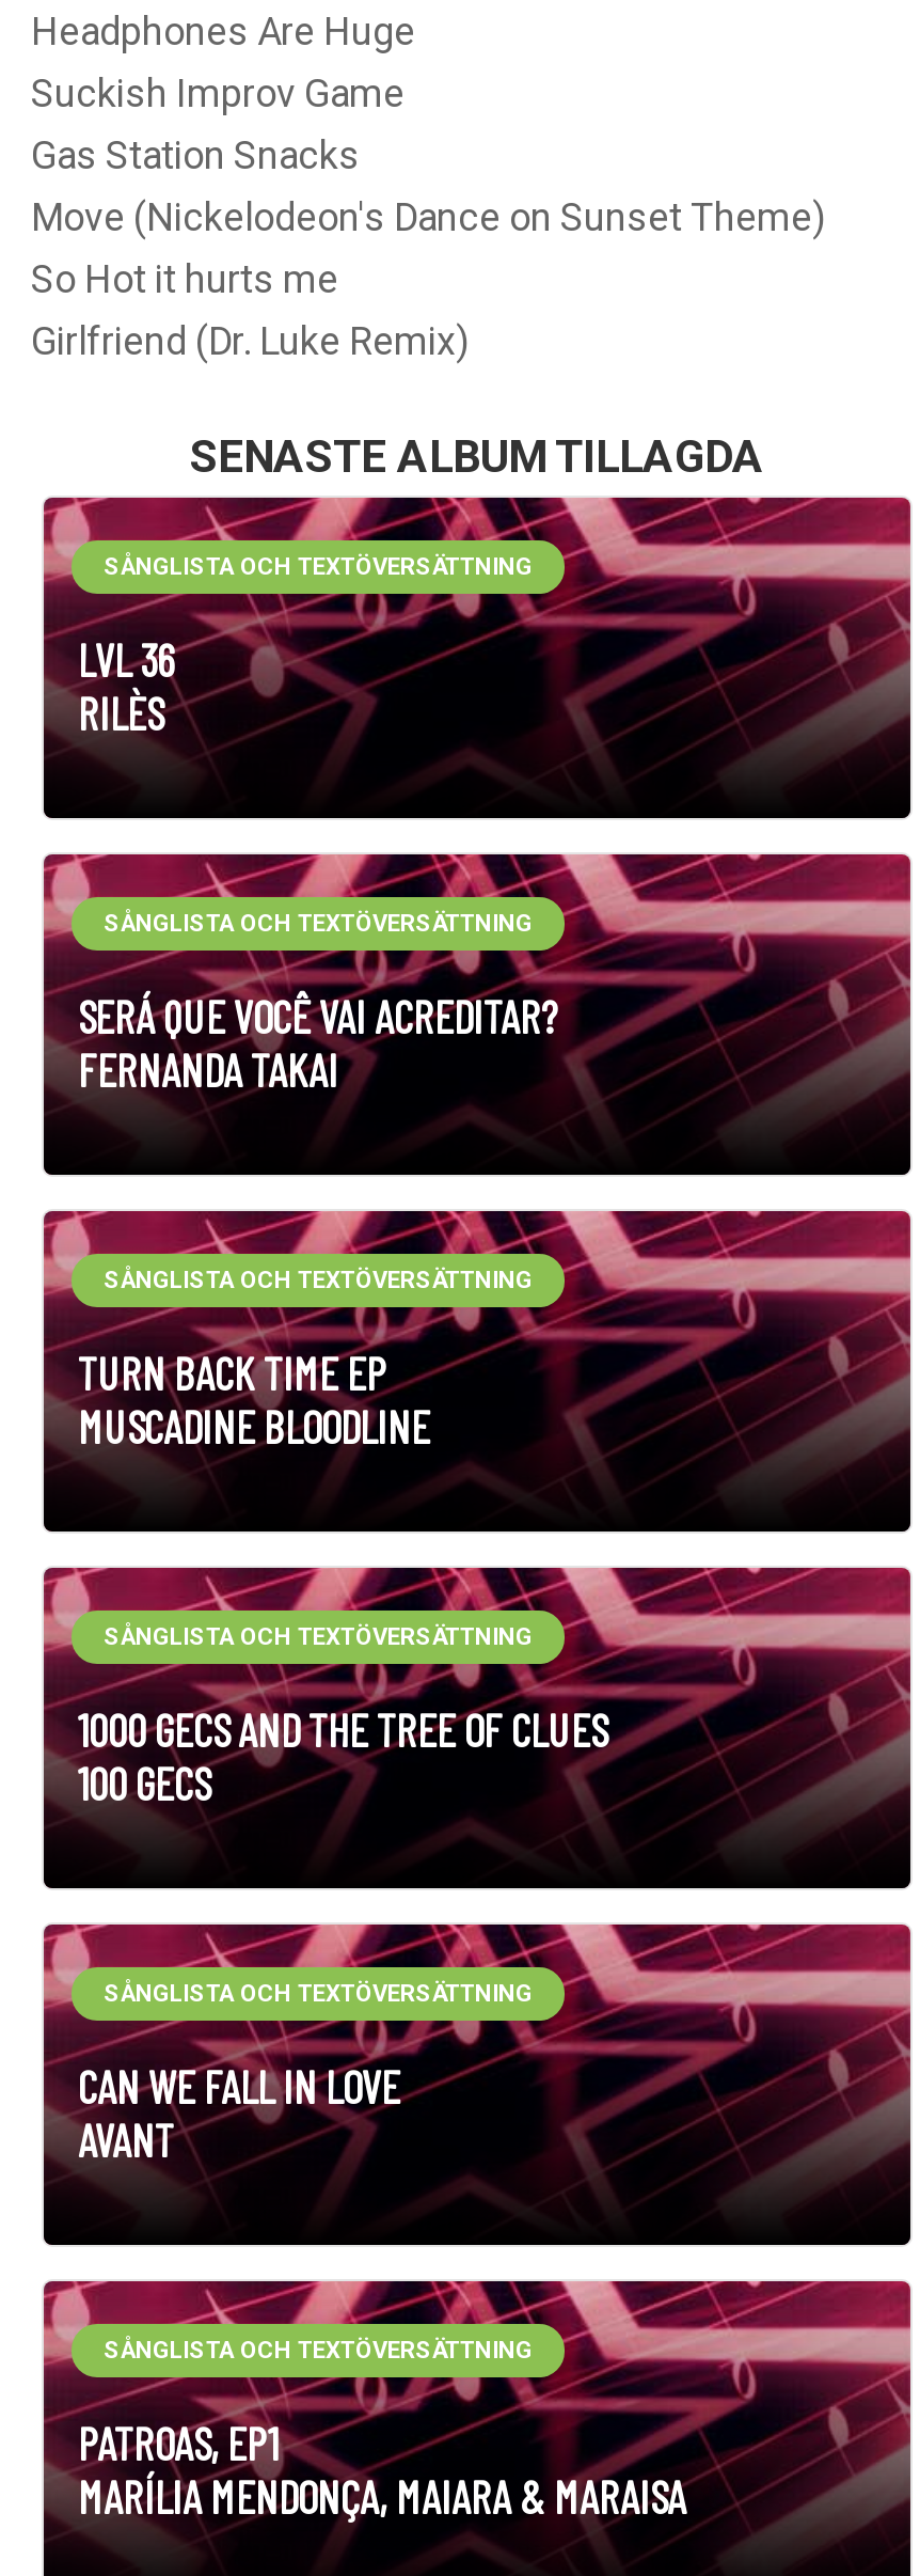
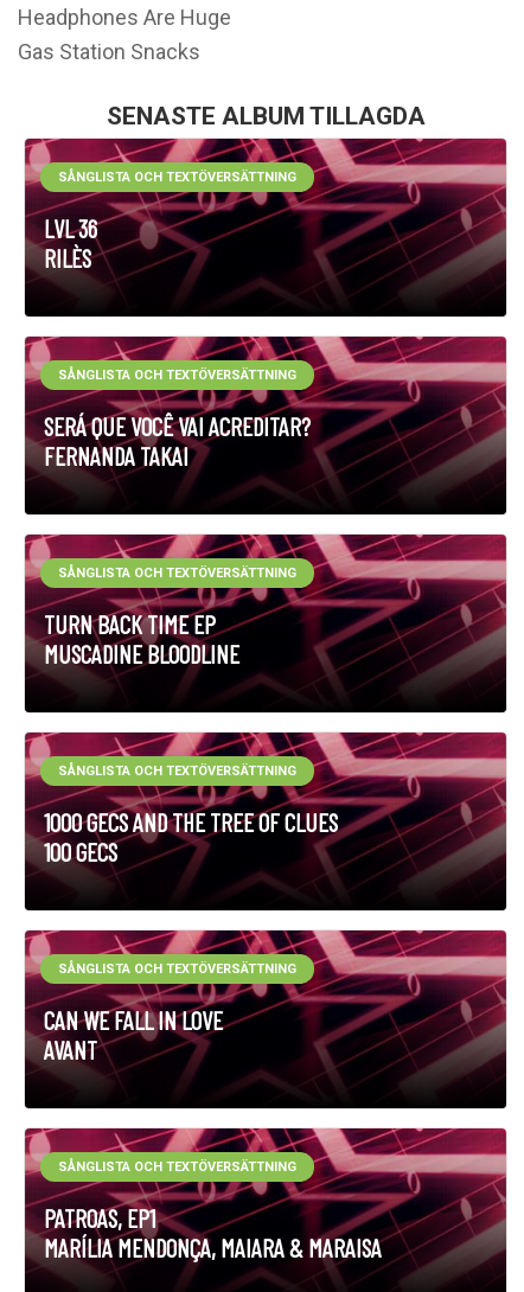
[31,70,405,115] Suckish Improv Game -> none
[31,194,825,363] Move (Nickelodeon's Dance on Sunset Theme) | So Hot it hurts me | Girlfriend (Dr. Luke Remix) -> none

